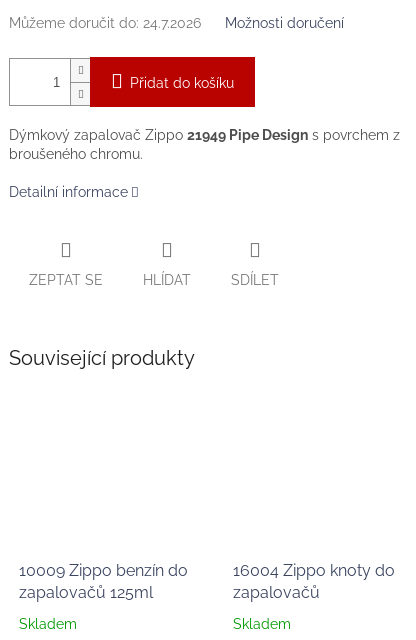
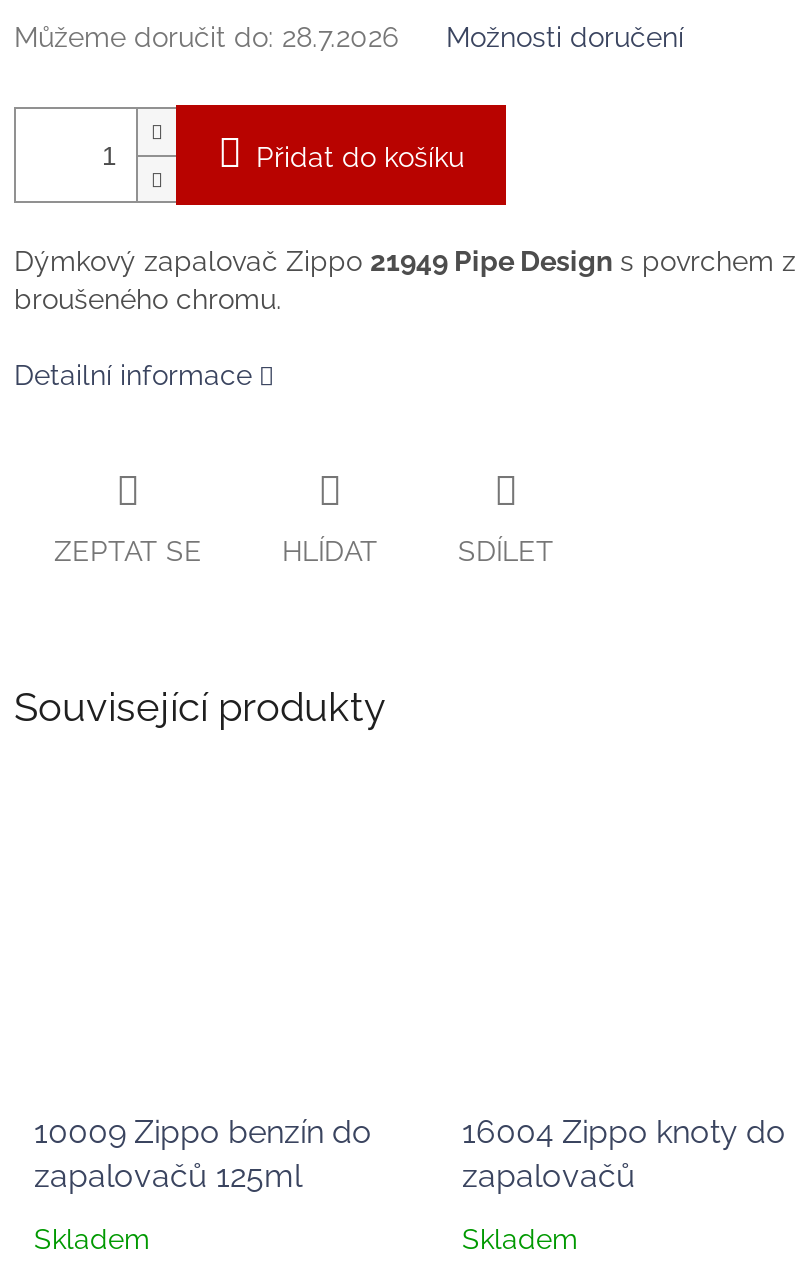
[9,15,201,31] Můžeme doručit do: 24.7.2026 -> [14,22,398,54] Můžeme doručit do: 28.7.2026

